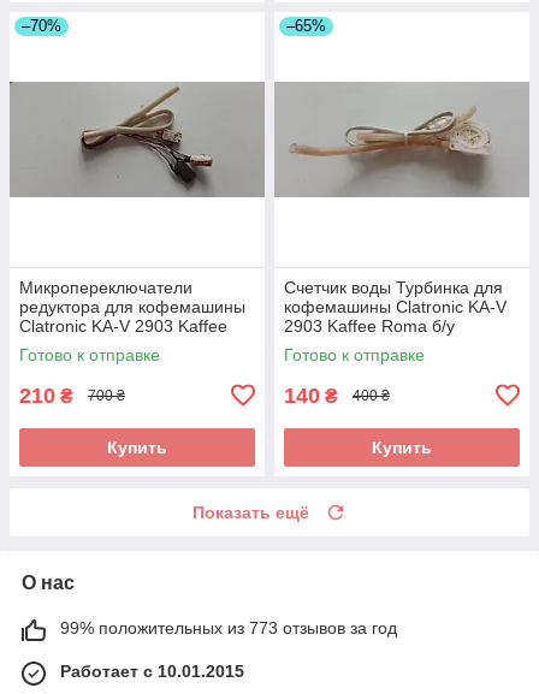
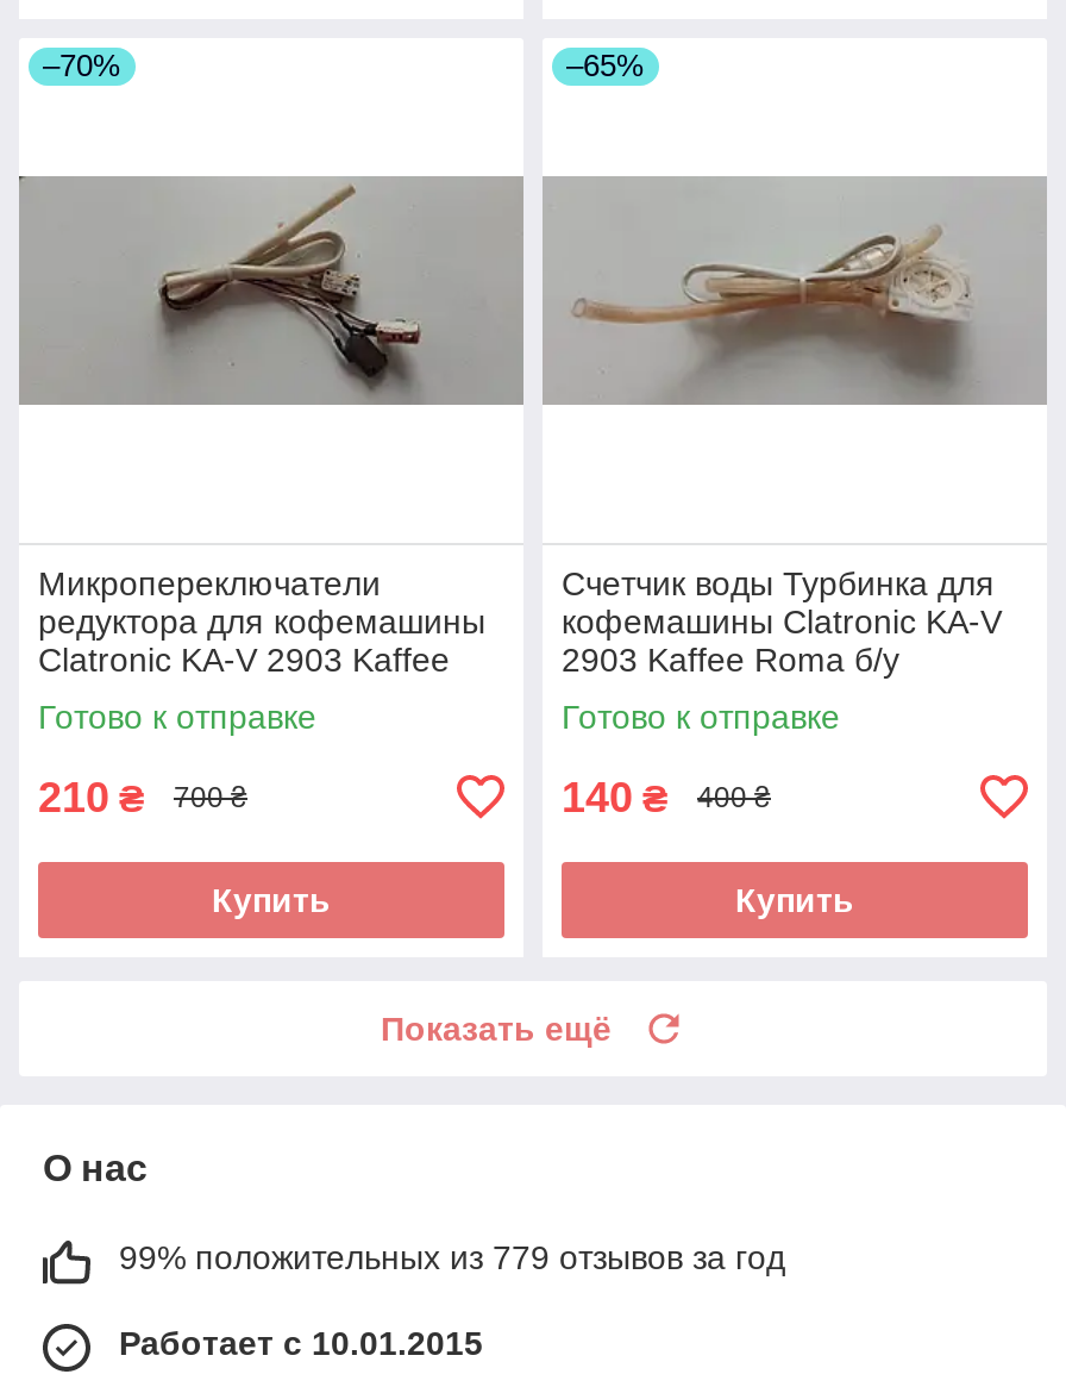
[60,618,397,637] 99% положительных из 773 отзывов за год -> [119,1238,785,1276] 99% положительных из 779 отзывов за год

